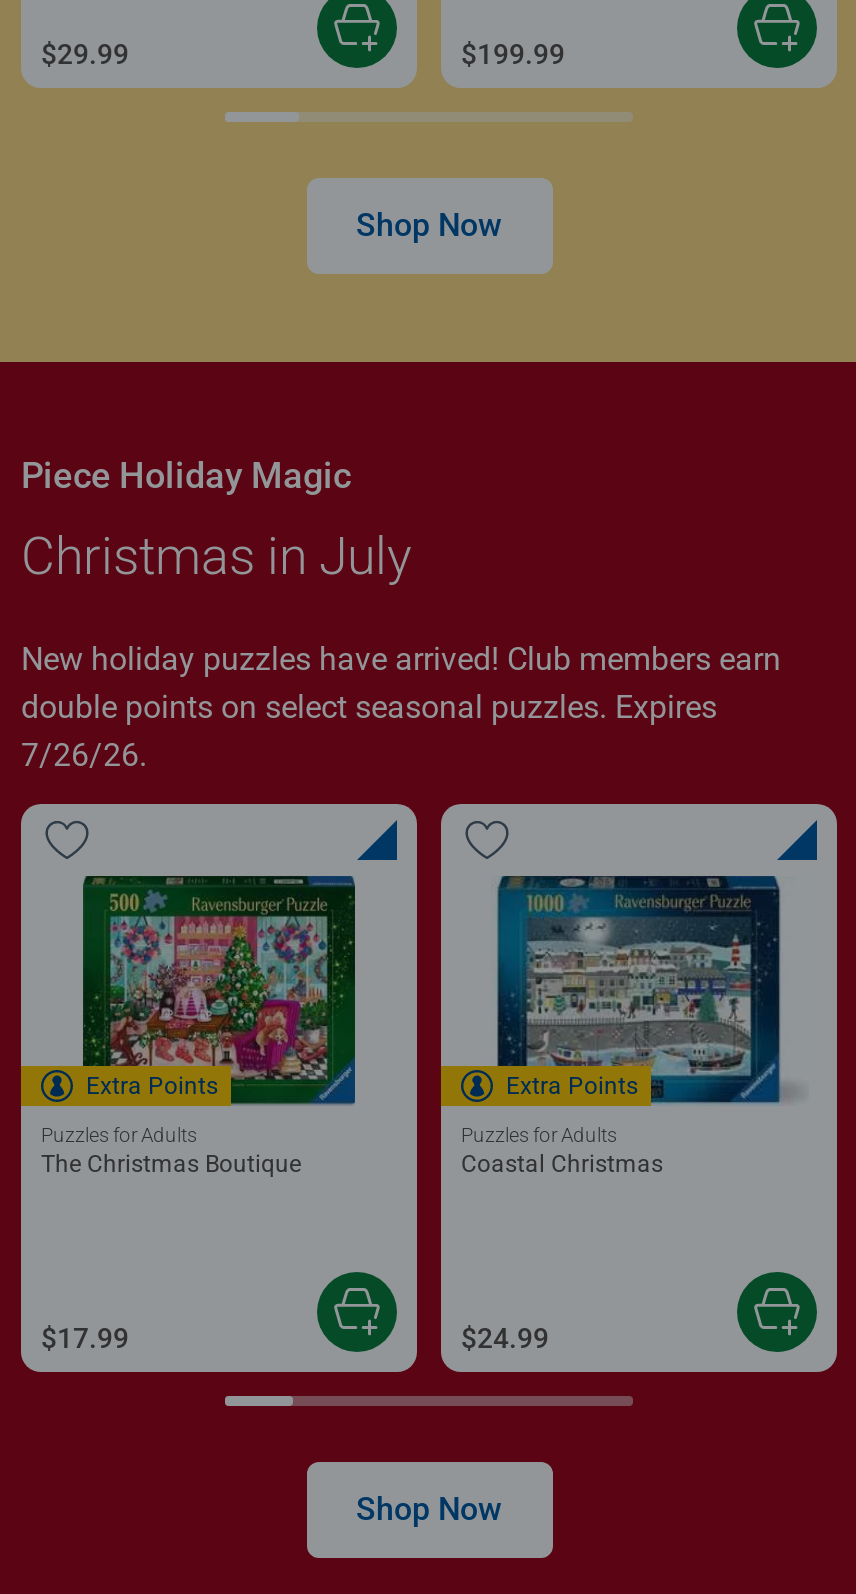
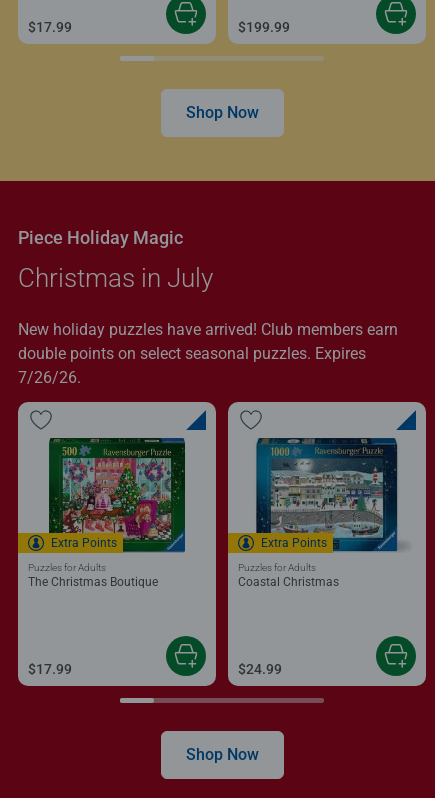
[41,39,129,71] $29.99 -> [28,19,72,35] $17.99

